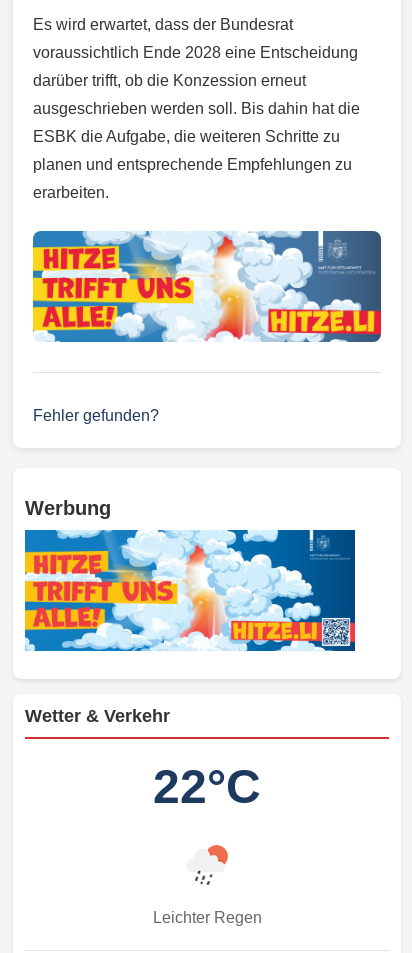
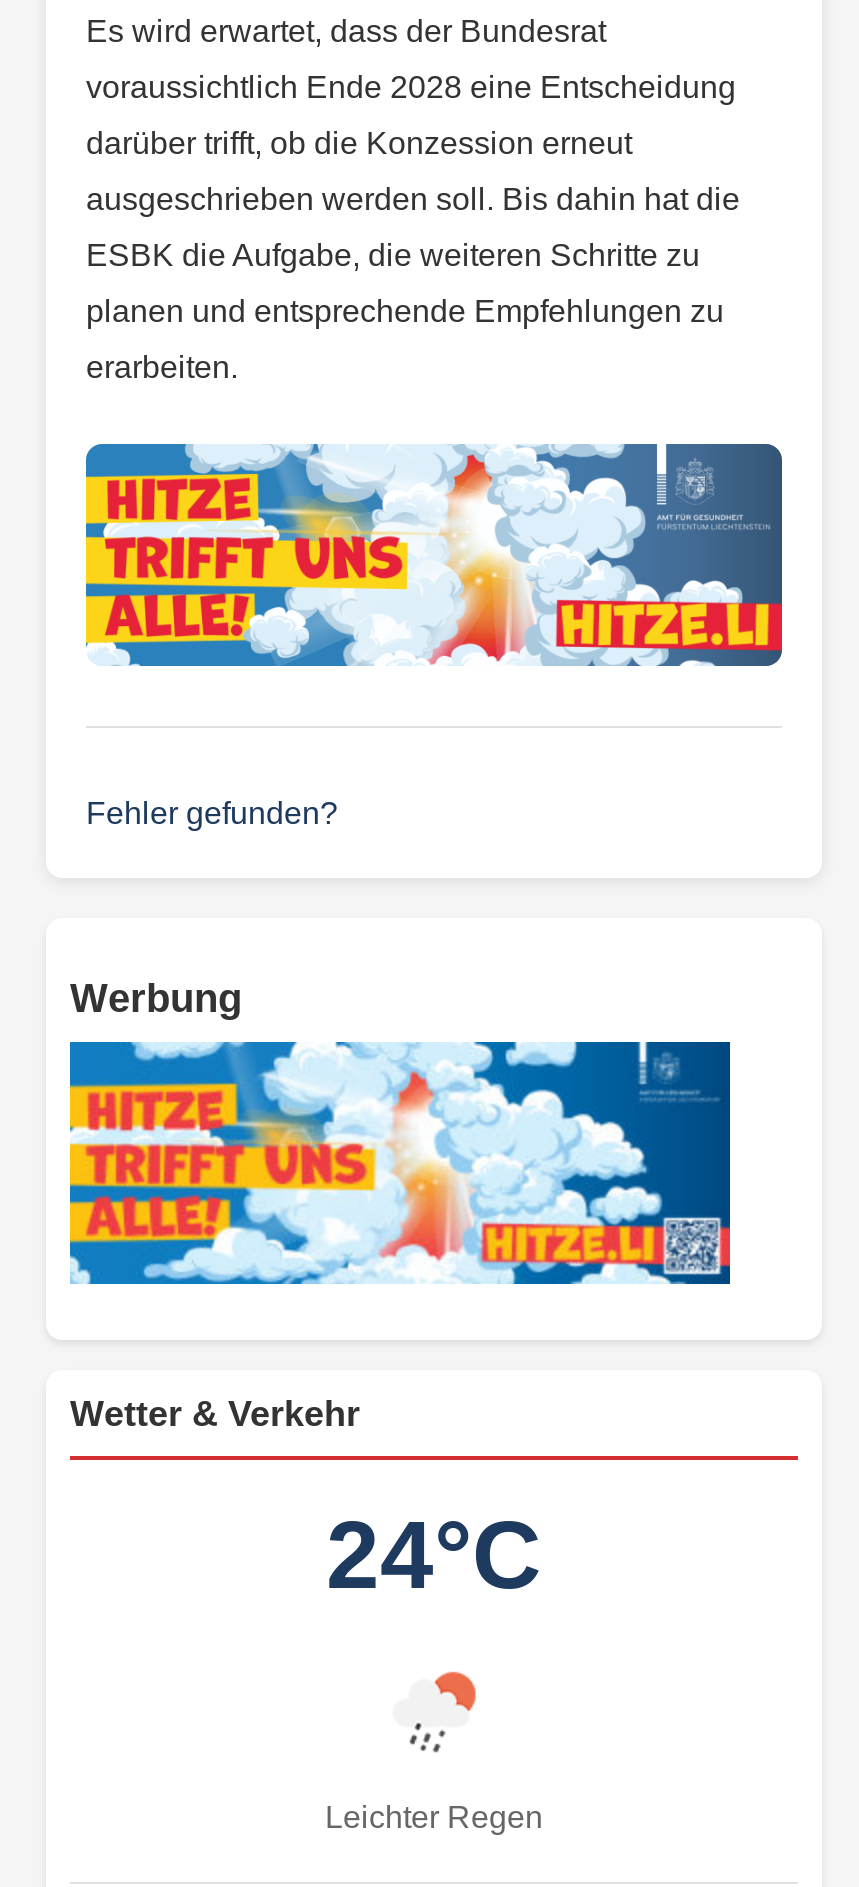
[153,760,261,813] 22°C -> [326,1501,542,1607] 24°C

